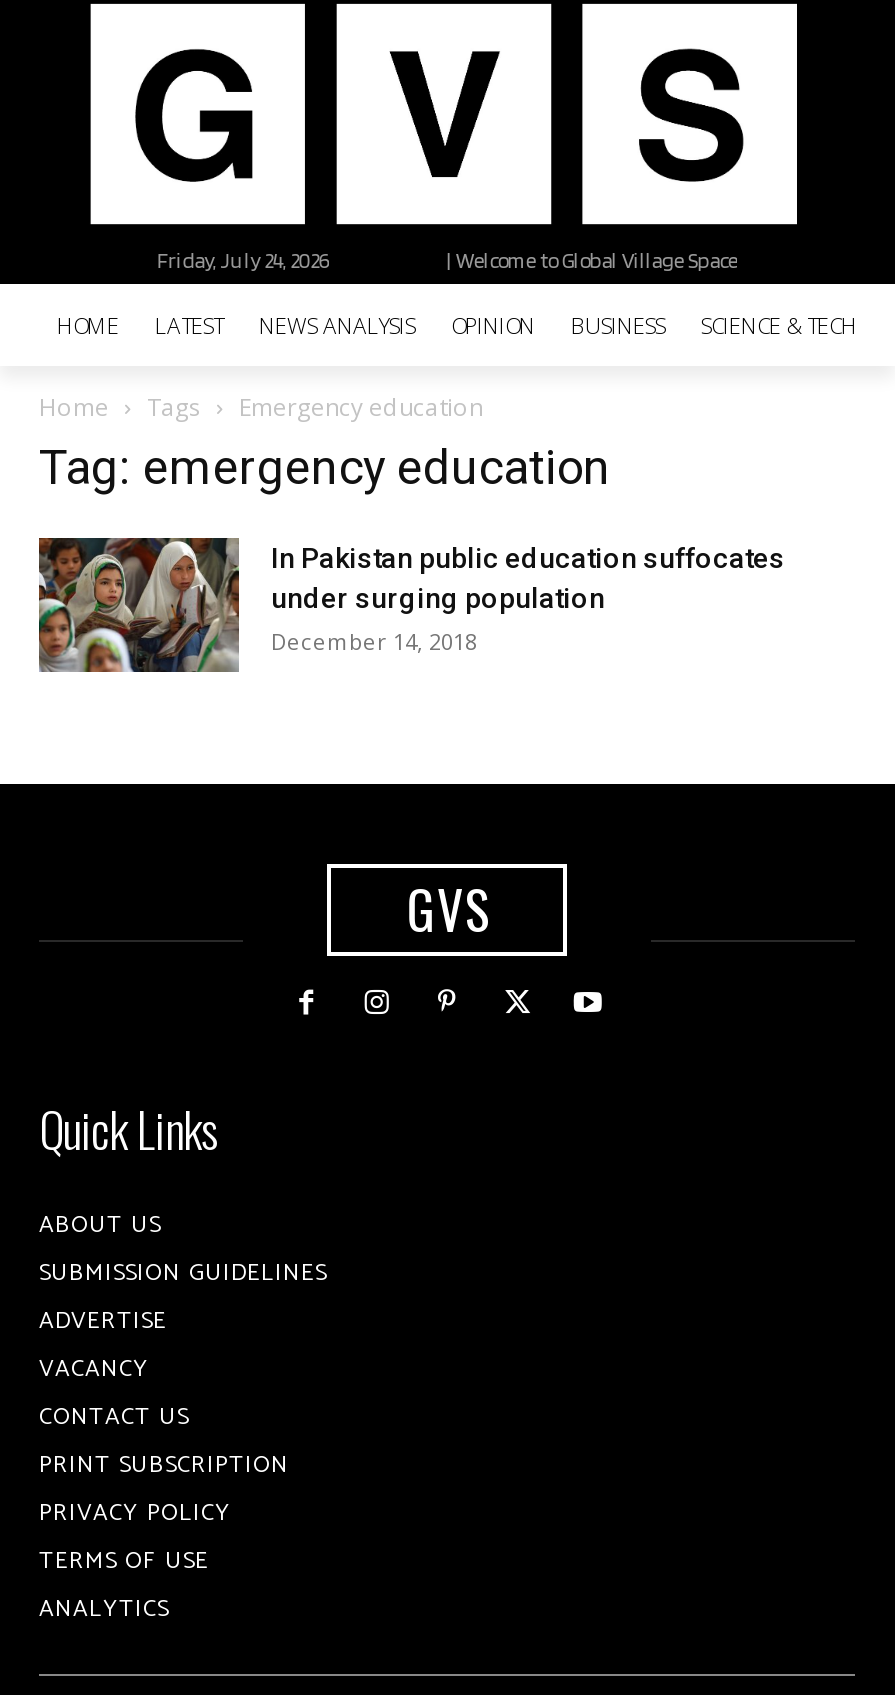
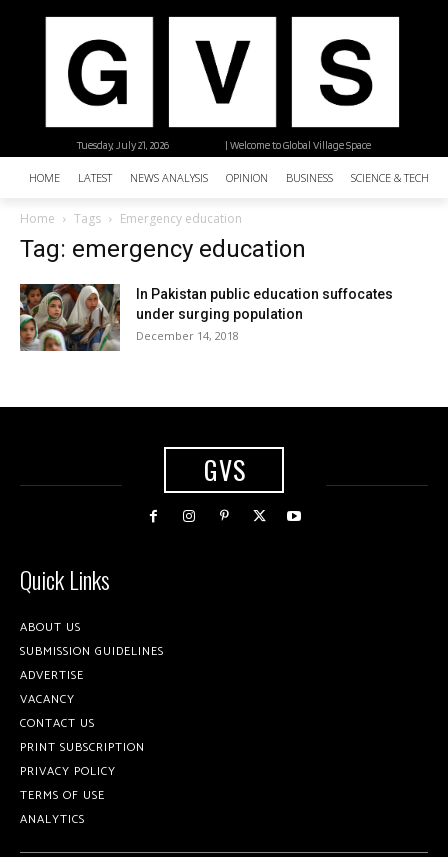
[156,246,328,274] Friday, July 24, 2026 -> [77,138,169,152] Tuesday, July 21, 2026

